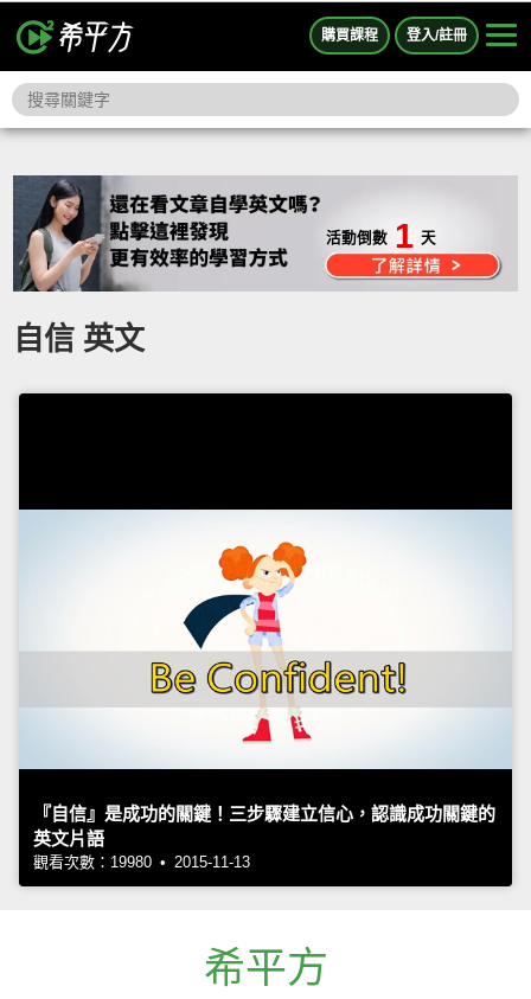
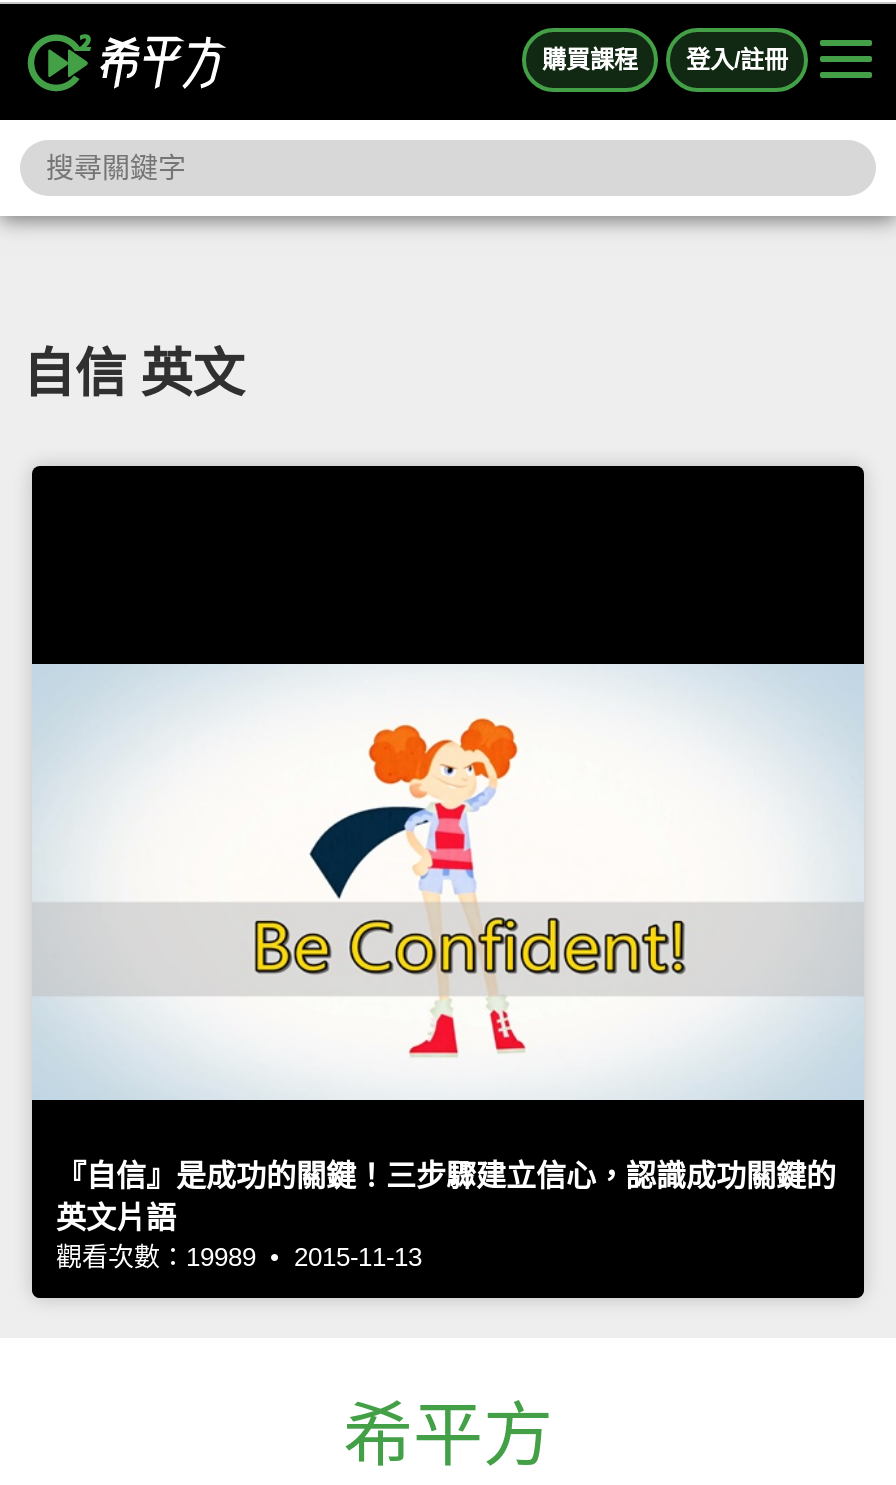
[326,217,436,255] 活動倒數 1 天 -> none
[33,853,250,870] 觀看次數：19980 • 2015-11-13 -> [56,1242,422,1272] 觀看次數：19989 • 2015-11-13

